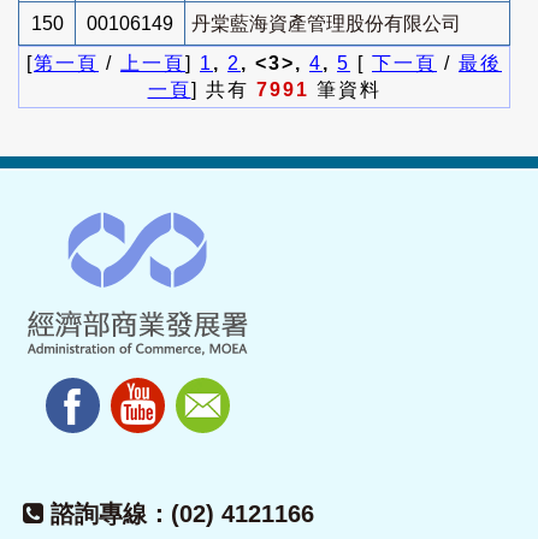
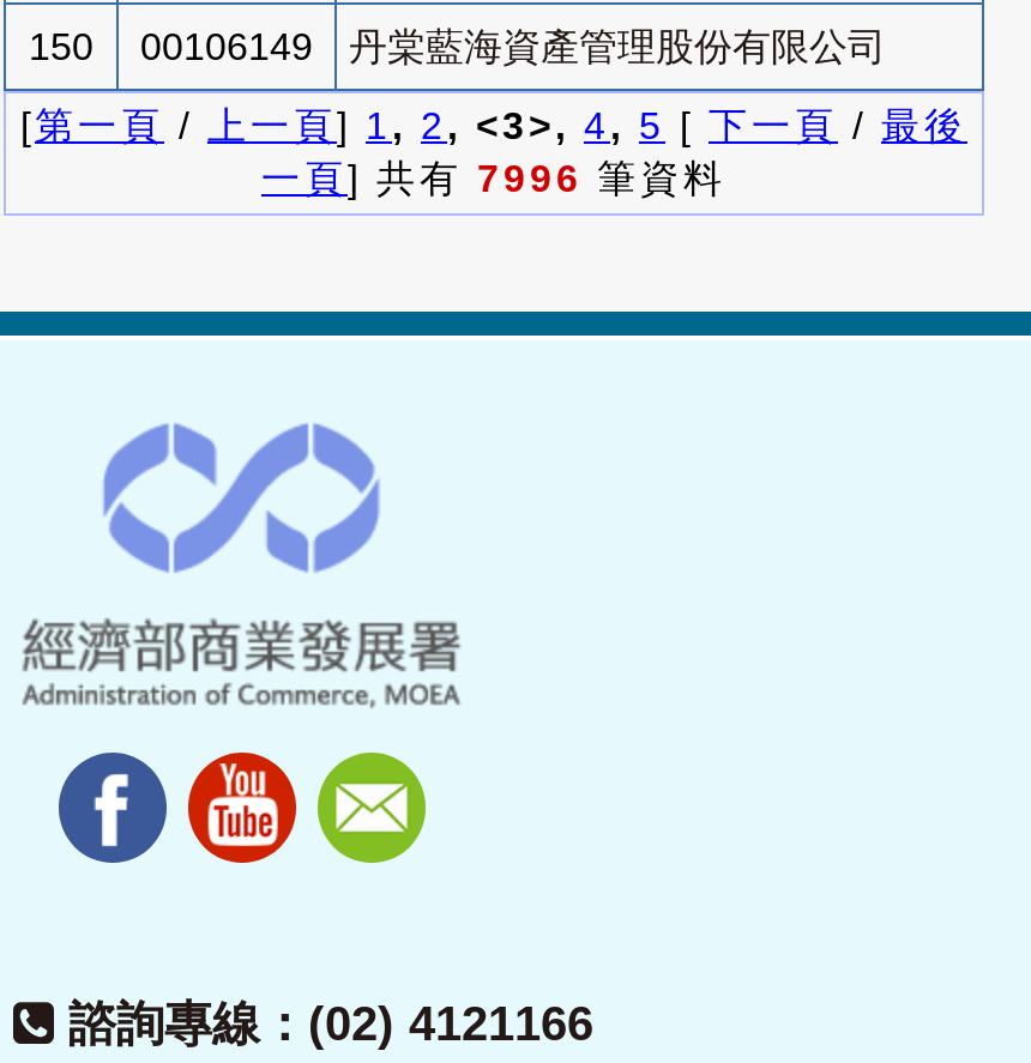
[147,79,381,100] 一頁] 共有7991筆資料 -> [261,158,726,199] 一頁] 共有7996筆資料

